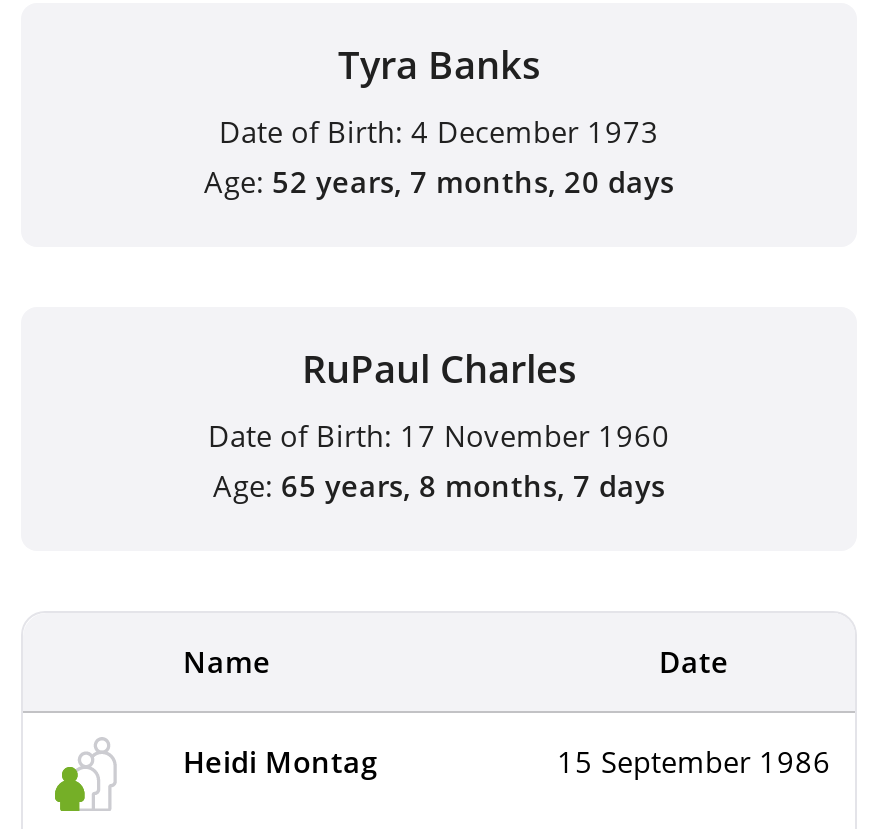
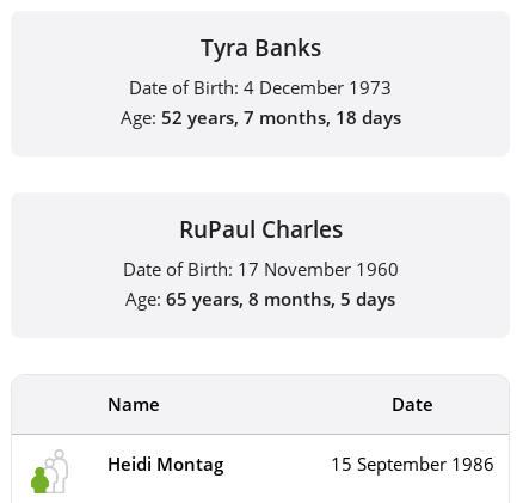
[204,161,674,201] Age: 52 years, 7 months, 20 days -> [120,105,401,129] Age: 52 years, 7 months, 18 days
[213,465,665,505] Age: 65 years, 8 months, 7 days -> [125,287,395,311] Age: 65 years, 8 months, 5 days

